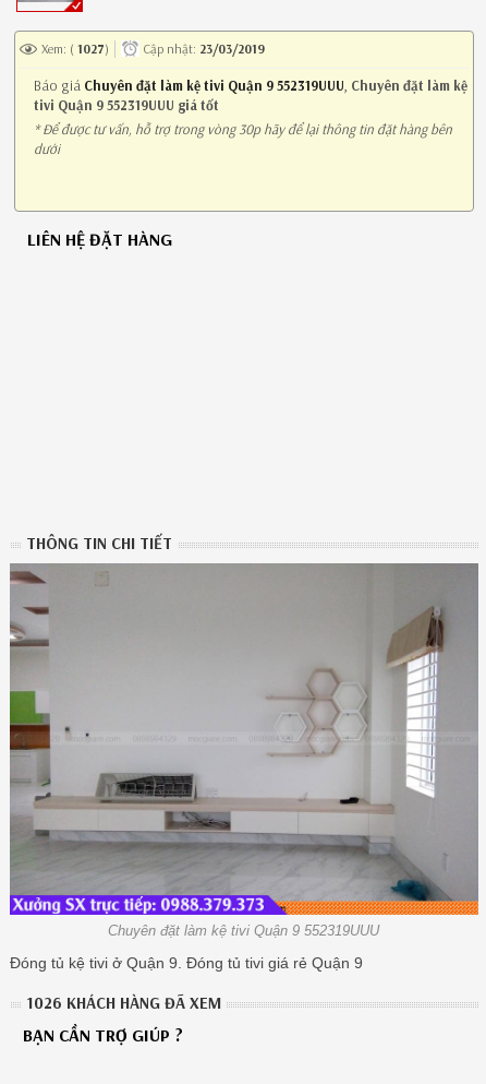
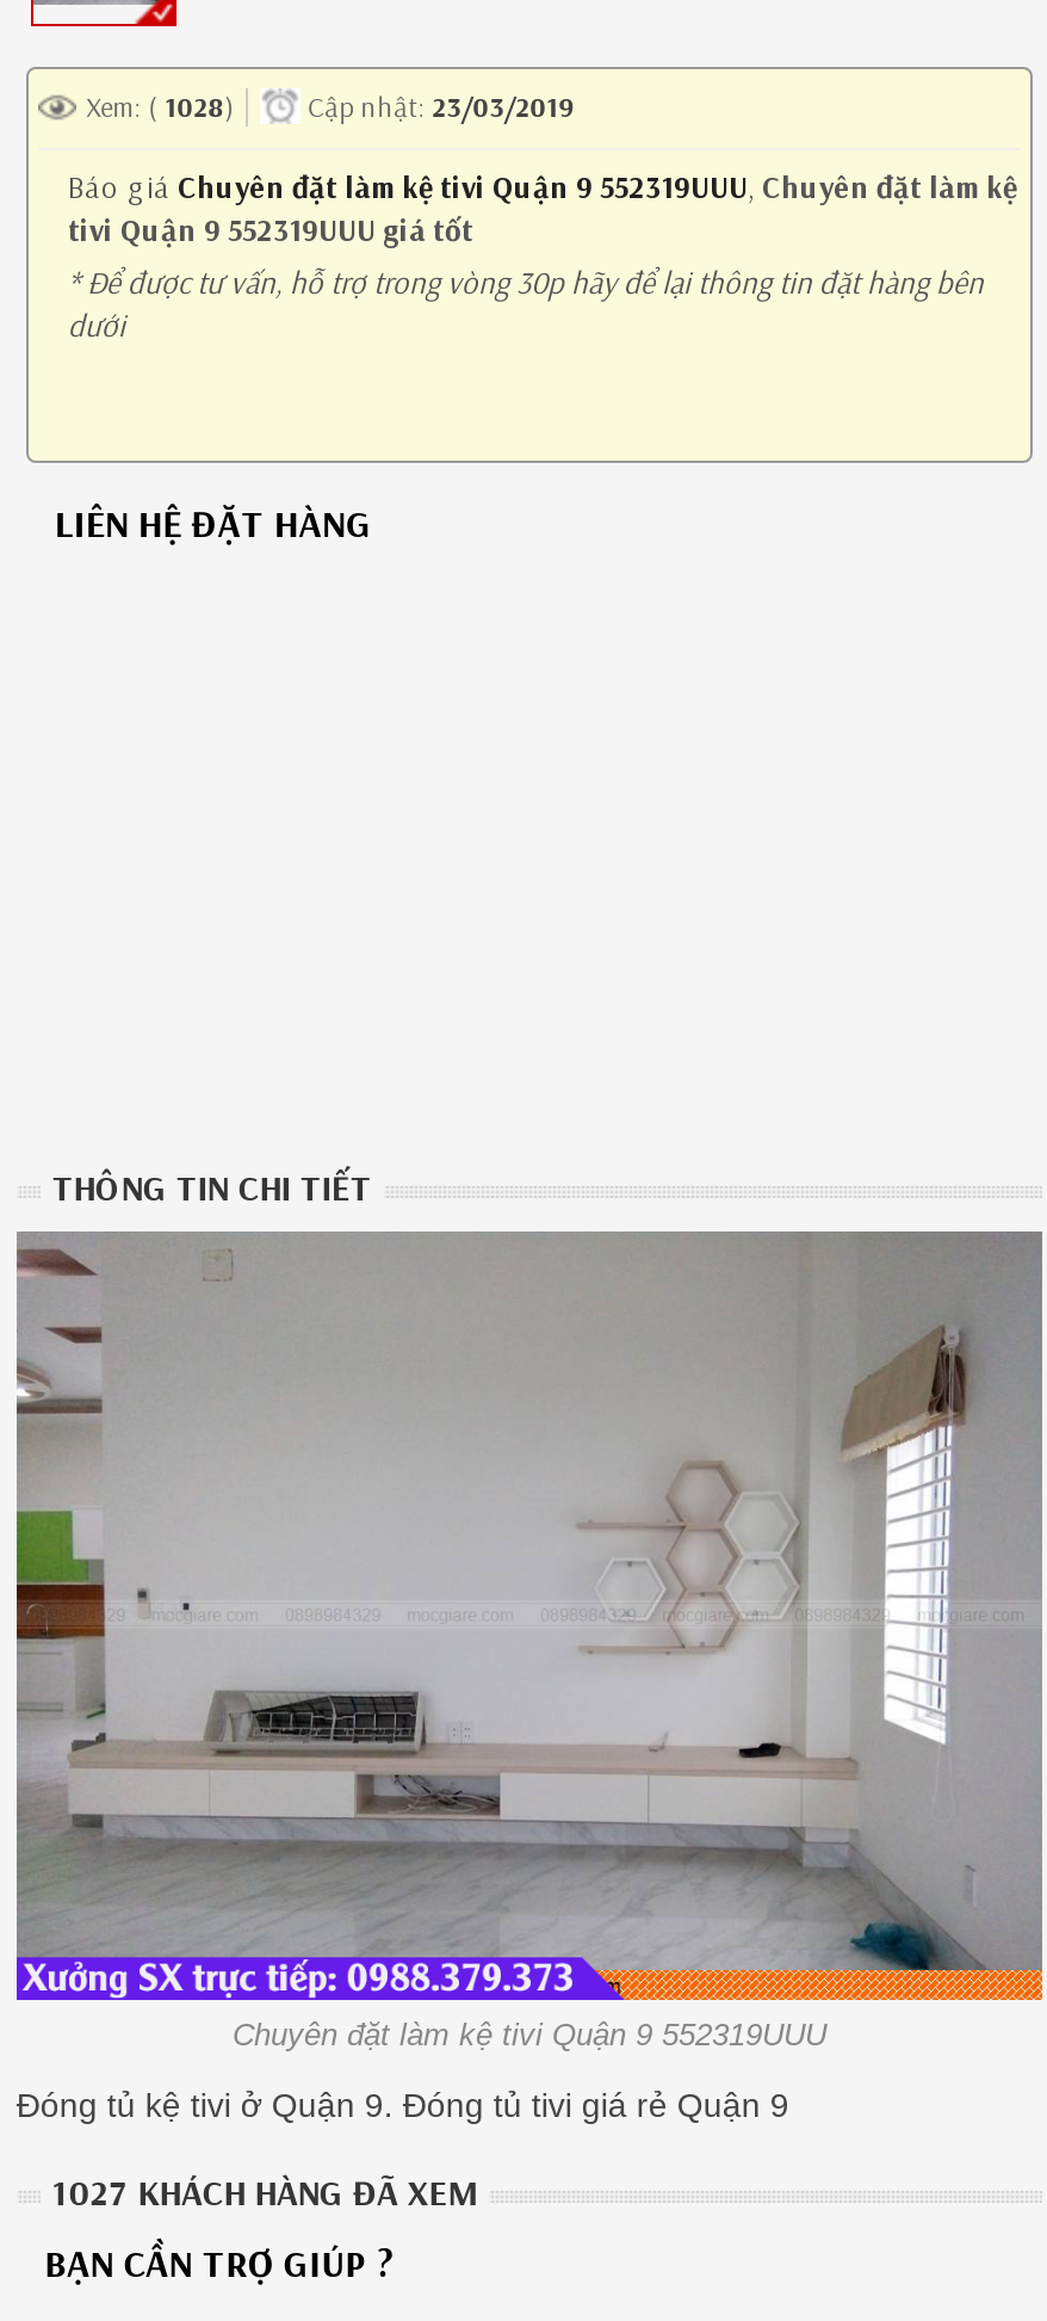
[42,41,109,57] Xem: (1027) -> [86,89,234,125] Xem: (1028)
[26,993,221,1013] 1026 KHÁCH HÀNG ĐÃ XEM -> [52,2170,477,2215] 1027 KHÁCH HÀNG ĐÃ XEM

